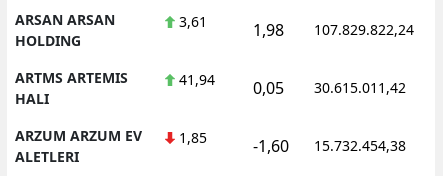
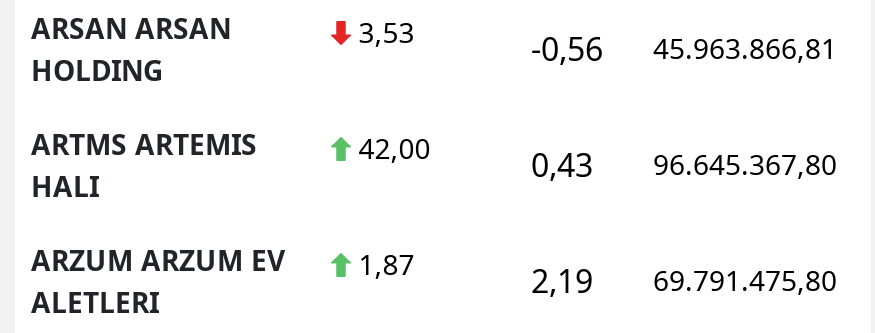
[179,12,207,31] 3,61 -> [359,12,415,50] 3,53
[253,19,284,41] 1,98 -> [531,26,603,70] -0,56
[314,20,414,39] 107.829.822,24 -> [653,28,837,66] 45.963.866,81
[179,70,215,89] 41,94 -> [359,128,431,166] 42,00
[253,77,284,99] 0,05 -> [531,142,593,186] 0,43
[314,78,406,97] 30.615.011,42 -> [653,144,837,182] 96.645.367,80
[15,126,207,147] ARZUM ARZUM EV 1,85 -> [31,240,415,282] ARZUM ARZUM EV 1,87
[253,135,289,157] -1,60 -> [531,258,593,302] 2,19
[314,136,406,155] 15.732.454,38 -> [653,260,837,298] 69.791.475,80

